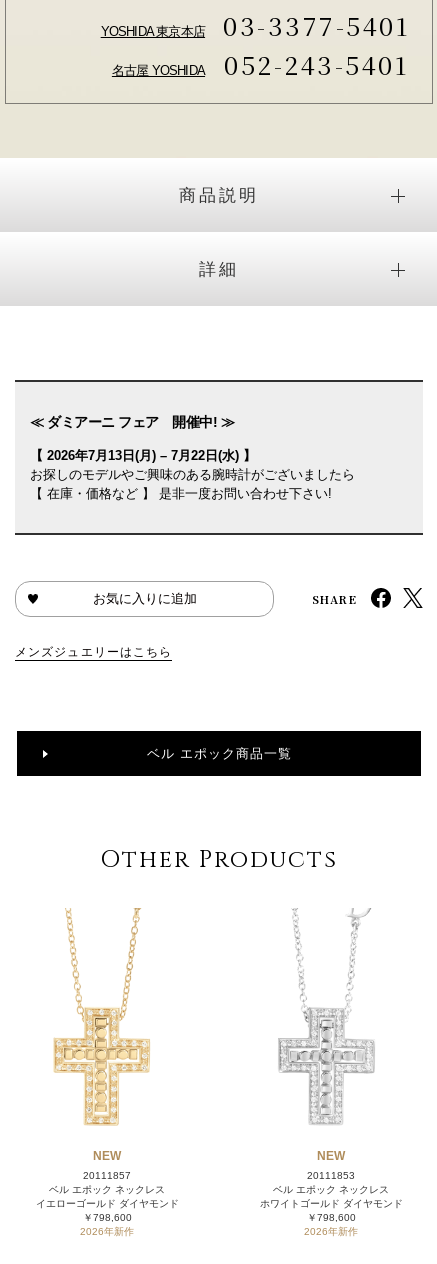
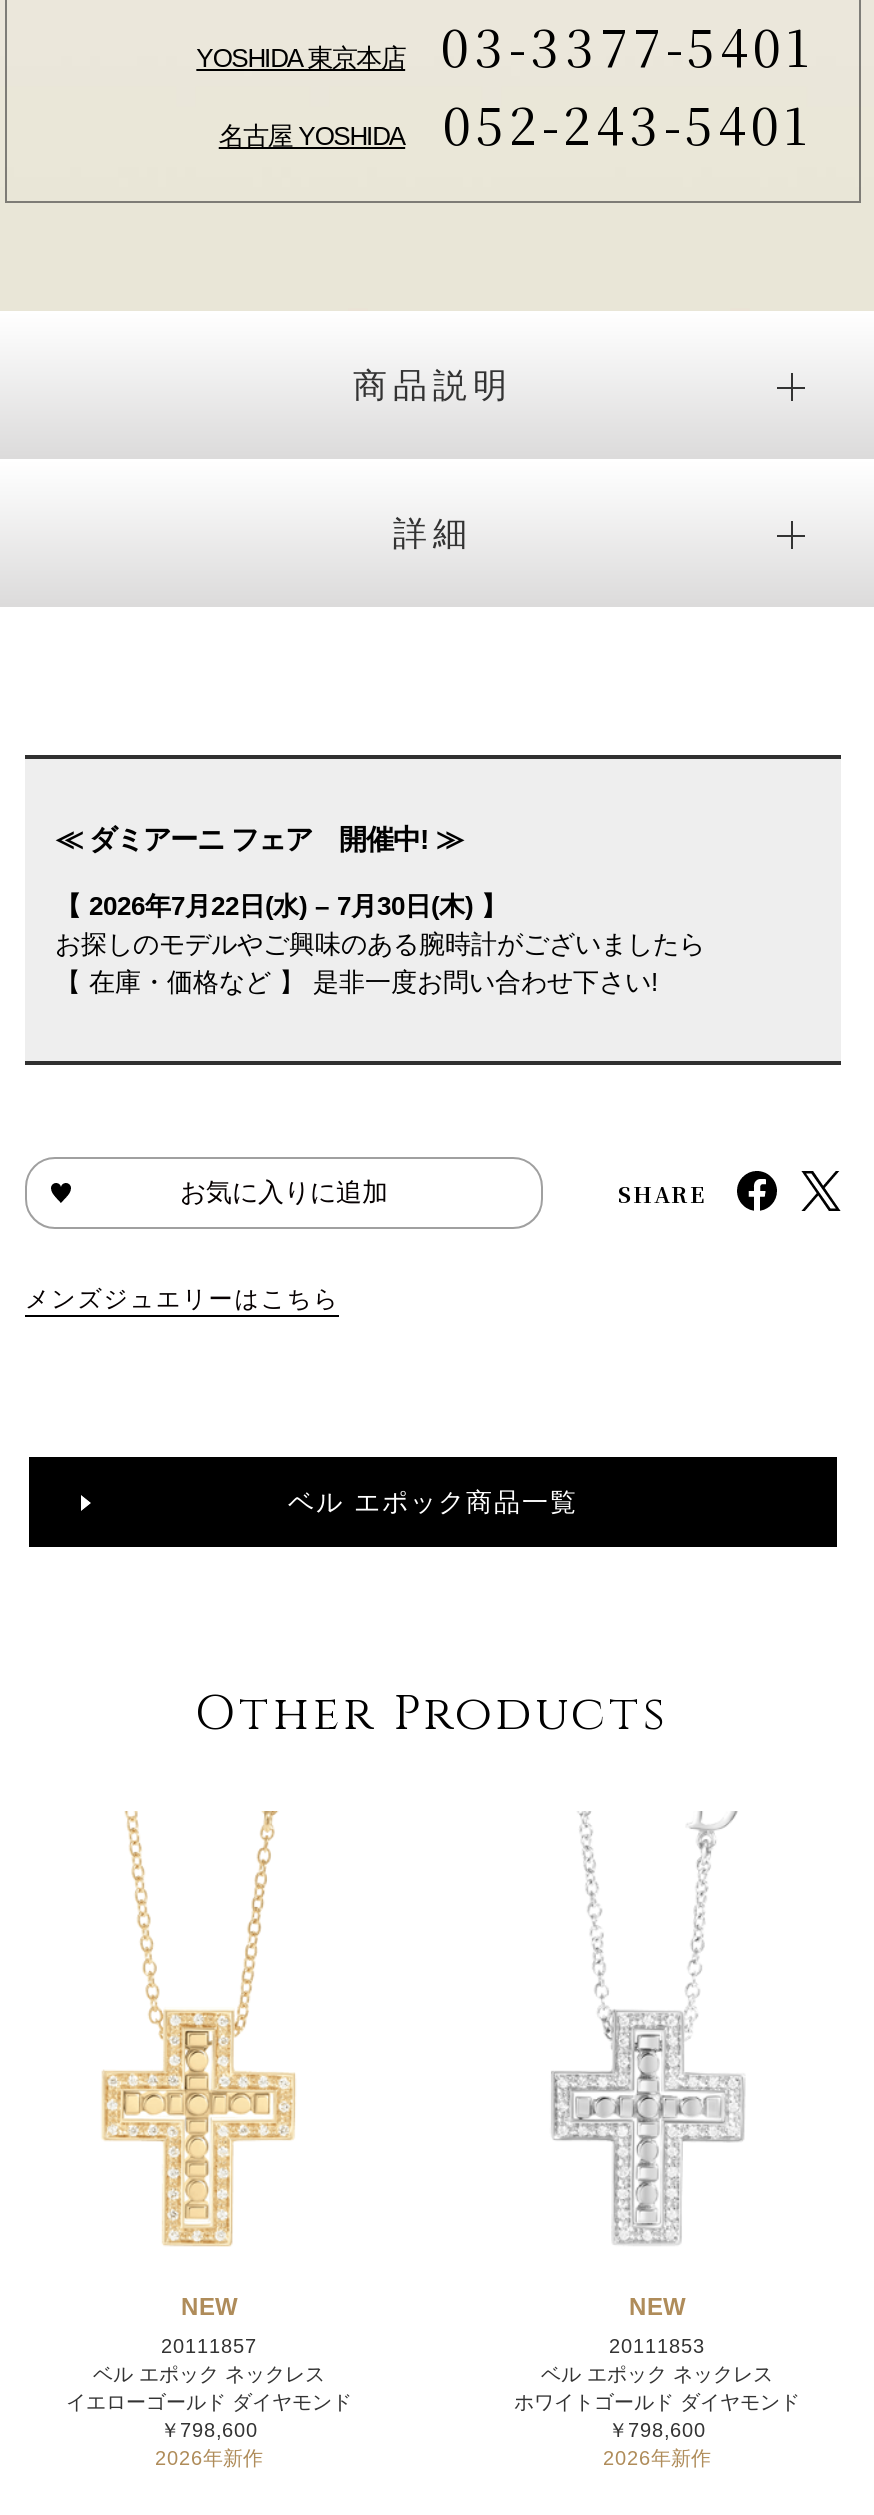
[30,448,256,463] 【 2026年7月13日(月) – 7月22日(水) 】 -> [55,891,507,921] 【 2026年7月22日(水) – 7月30日(木) 】

